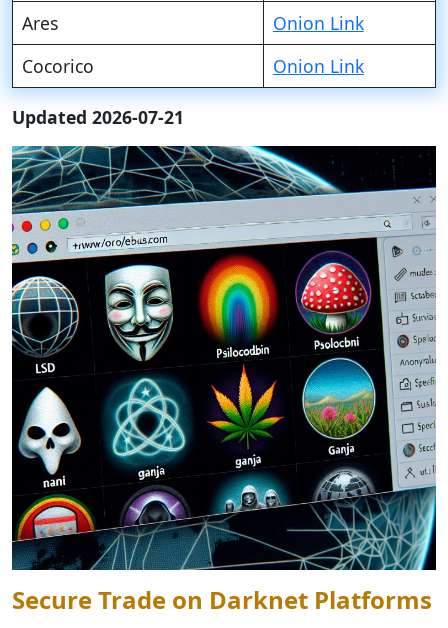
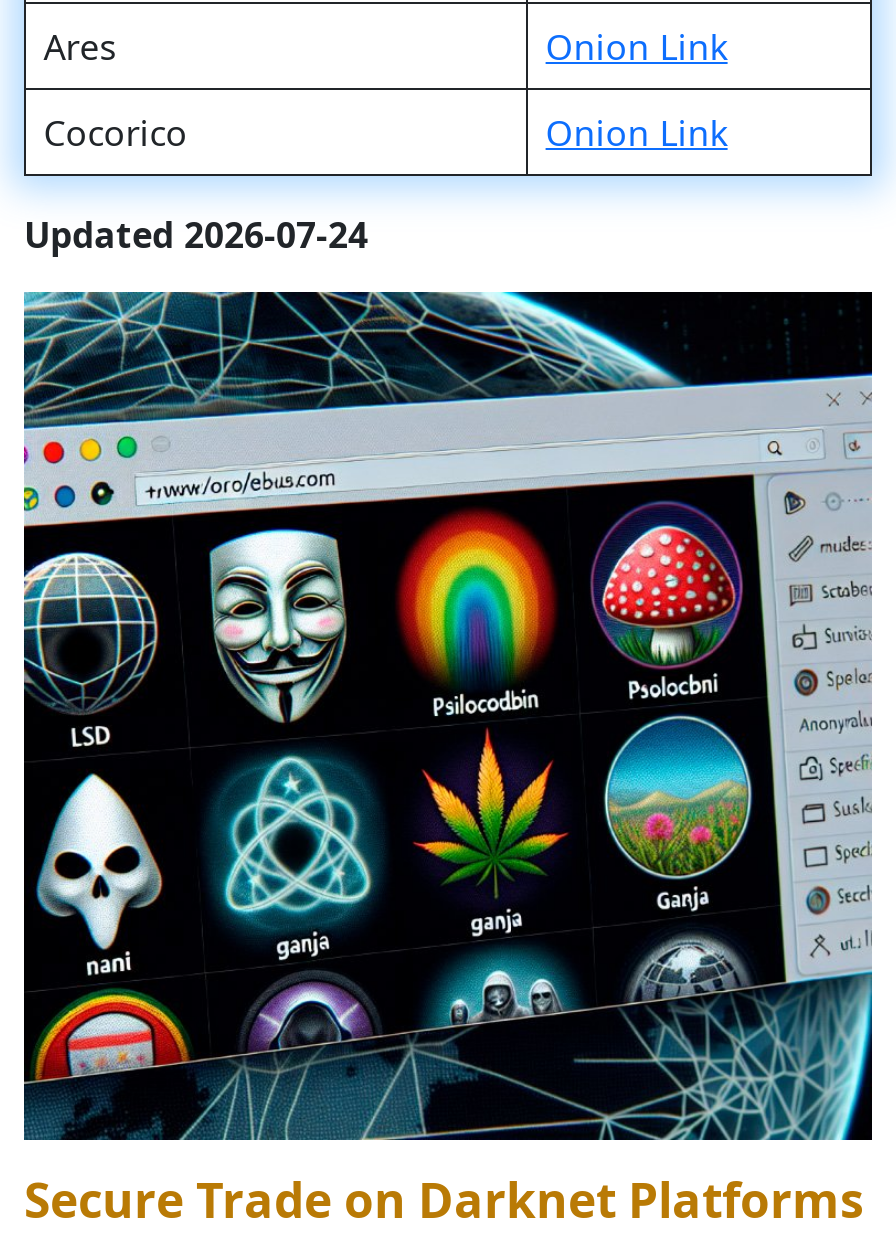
[12,105,184,129] Updated 2026-07-21 -> [24,210,368,258] Updated 2026-07-24

